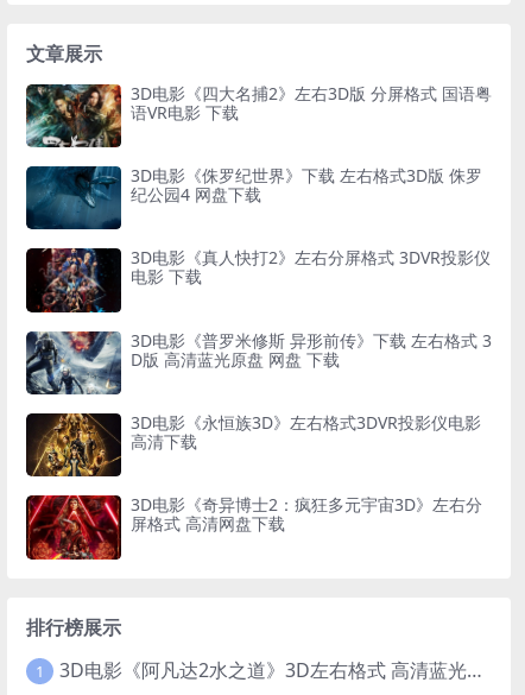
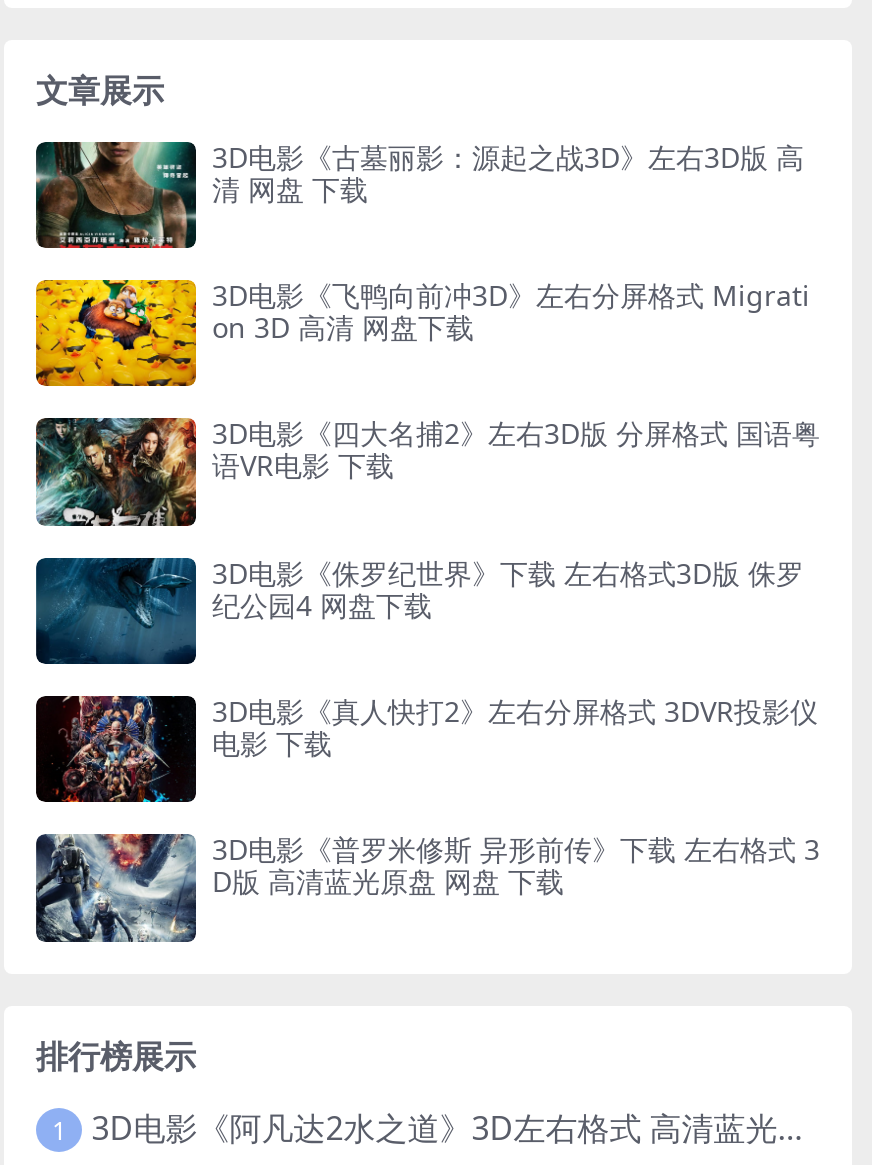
none -> [34,137,810,346] [image] | 3D电影《古墓丽影：源起之战3D》左右3D版 高 | 清 网盘 下载 | 3D电影《飞鸭向前冲3D》左右分屏格式 Migrati | on 3D 高清 网盘下载
none -> [34,278,198,388] [image]
moved [24,81,492,370] -> [32,414,820,901]: [image] | 3D电影《四大名捕2》左右3D版 分屏格式 国语粤 | 语VR电影 下载 | ... | 3D电影《普罗米修斯 异形前传》下载 左右格式 3 | D版 高清蓝光原盘 网盘 下载
[30,411,482,535] [image] | 3D电影《永恒族3D》左右格式3DVR投影仪电影 | 高清下载 | 3D电影《奇异博士2：疯狂多元宇宙3D》左右分 | 屏格式 高清网盘下载 -> none
[25,494,121,561] [image] -> none

